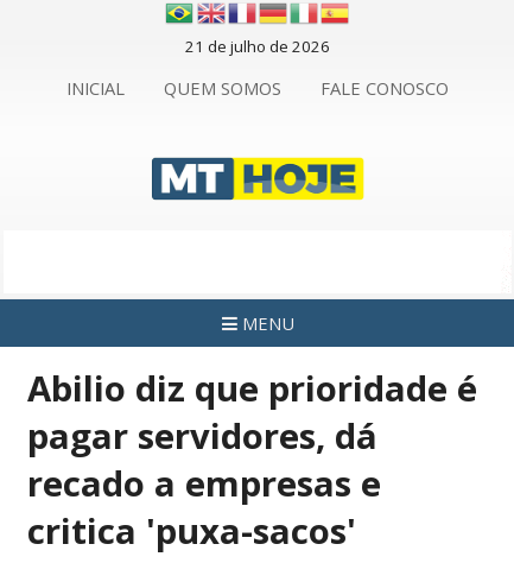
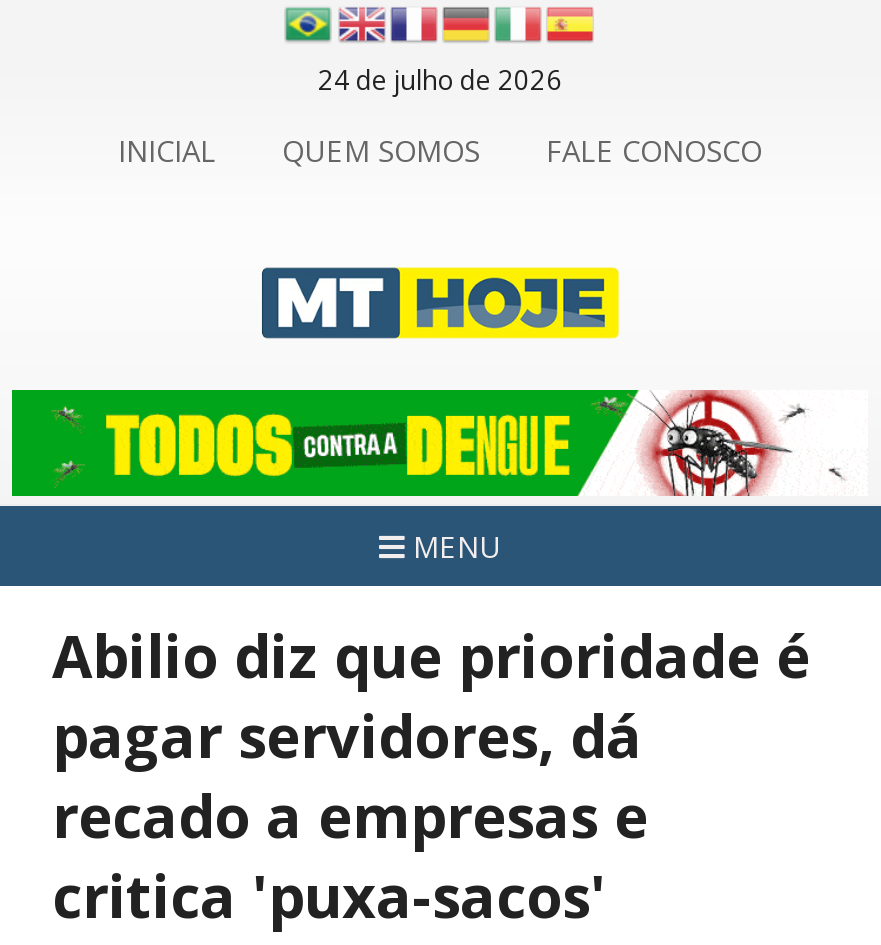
[185,36,330,57] 21 de julho de 2026 -> [318,62,562,98] 24 de julho de 2026
none -> [10,388,806,498] [image]

